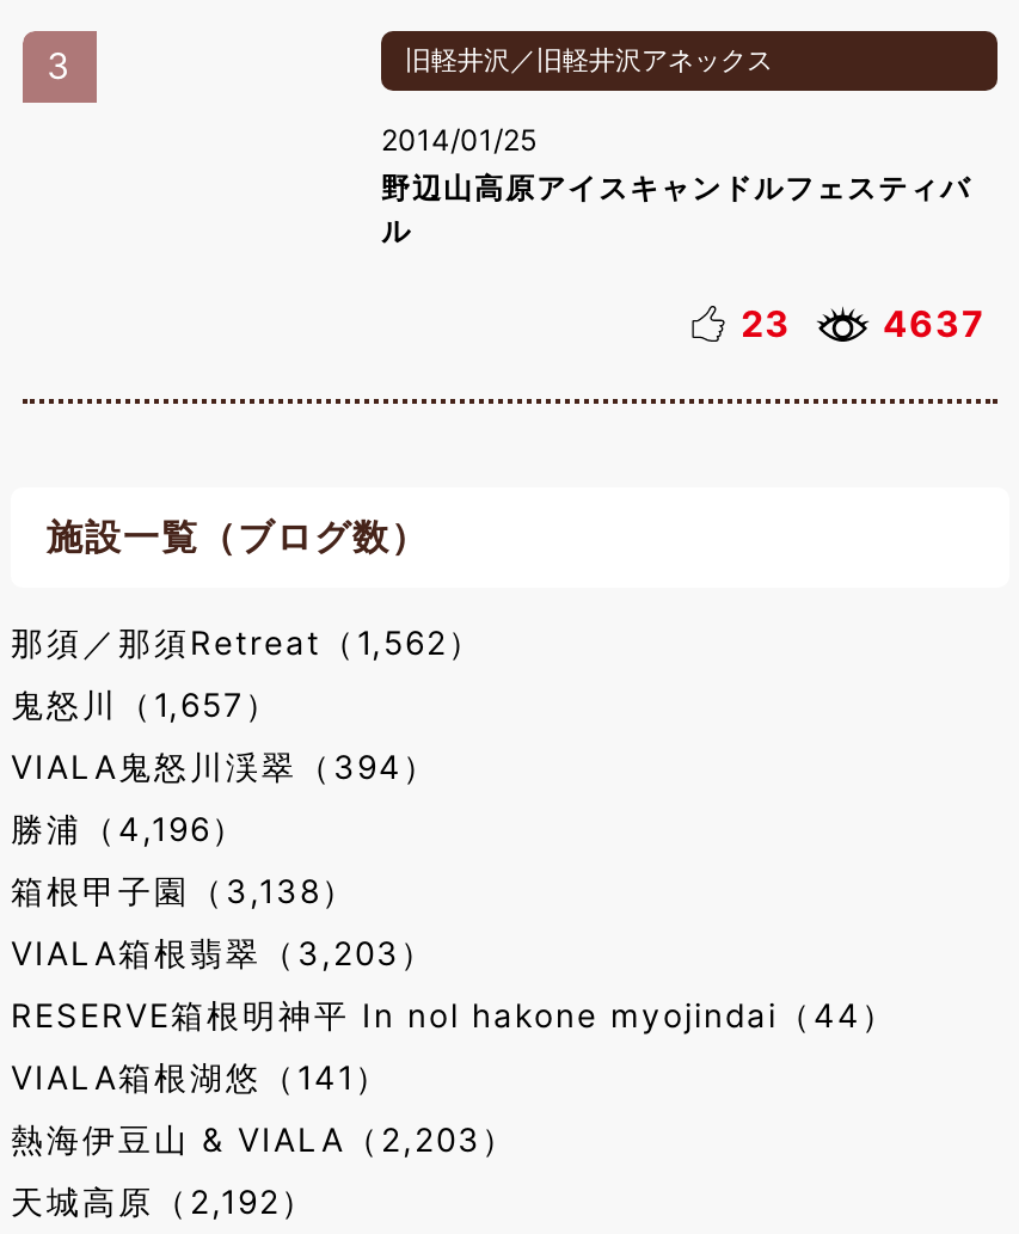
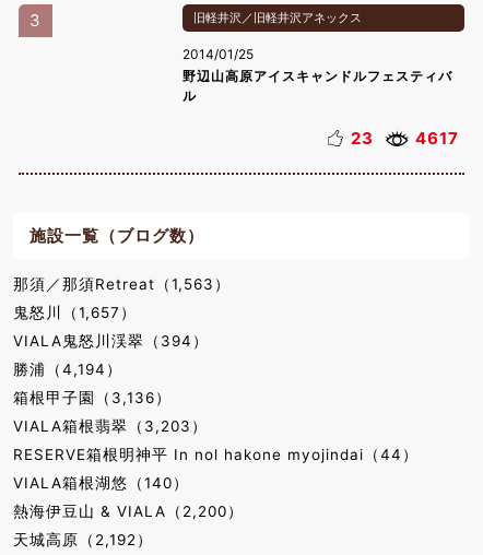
[883,302,986,347] 4637 -> [415,128,459,149] 4617
[11,624,484,662] 那須／那須Retreat（1,562） -> [13,276,231,293] 那須／那須Retreat（1,563）
[11,810,247,849] 勝浦（4,196） -> [13,361,122,378] 勝浦（4,194）
[11,873,357,911] 箱根甲子園（3,138） -> [13,389,172,407] 箱根甲子園（3,136）
[11,1059,391,1097] VIALA箱根湖悠（141） -> [13,474,189,492] VIALA箱根湖悠（140）
[11,1121,517,1159] 熱海伊豆山 & VIALA（2,203） -> [13,503,244,520] 熱海伊豆山 & VIALA（2,200）

